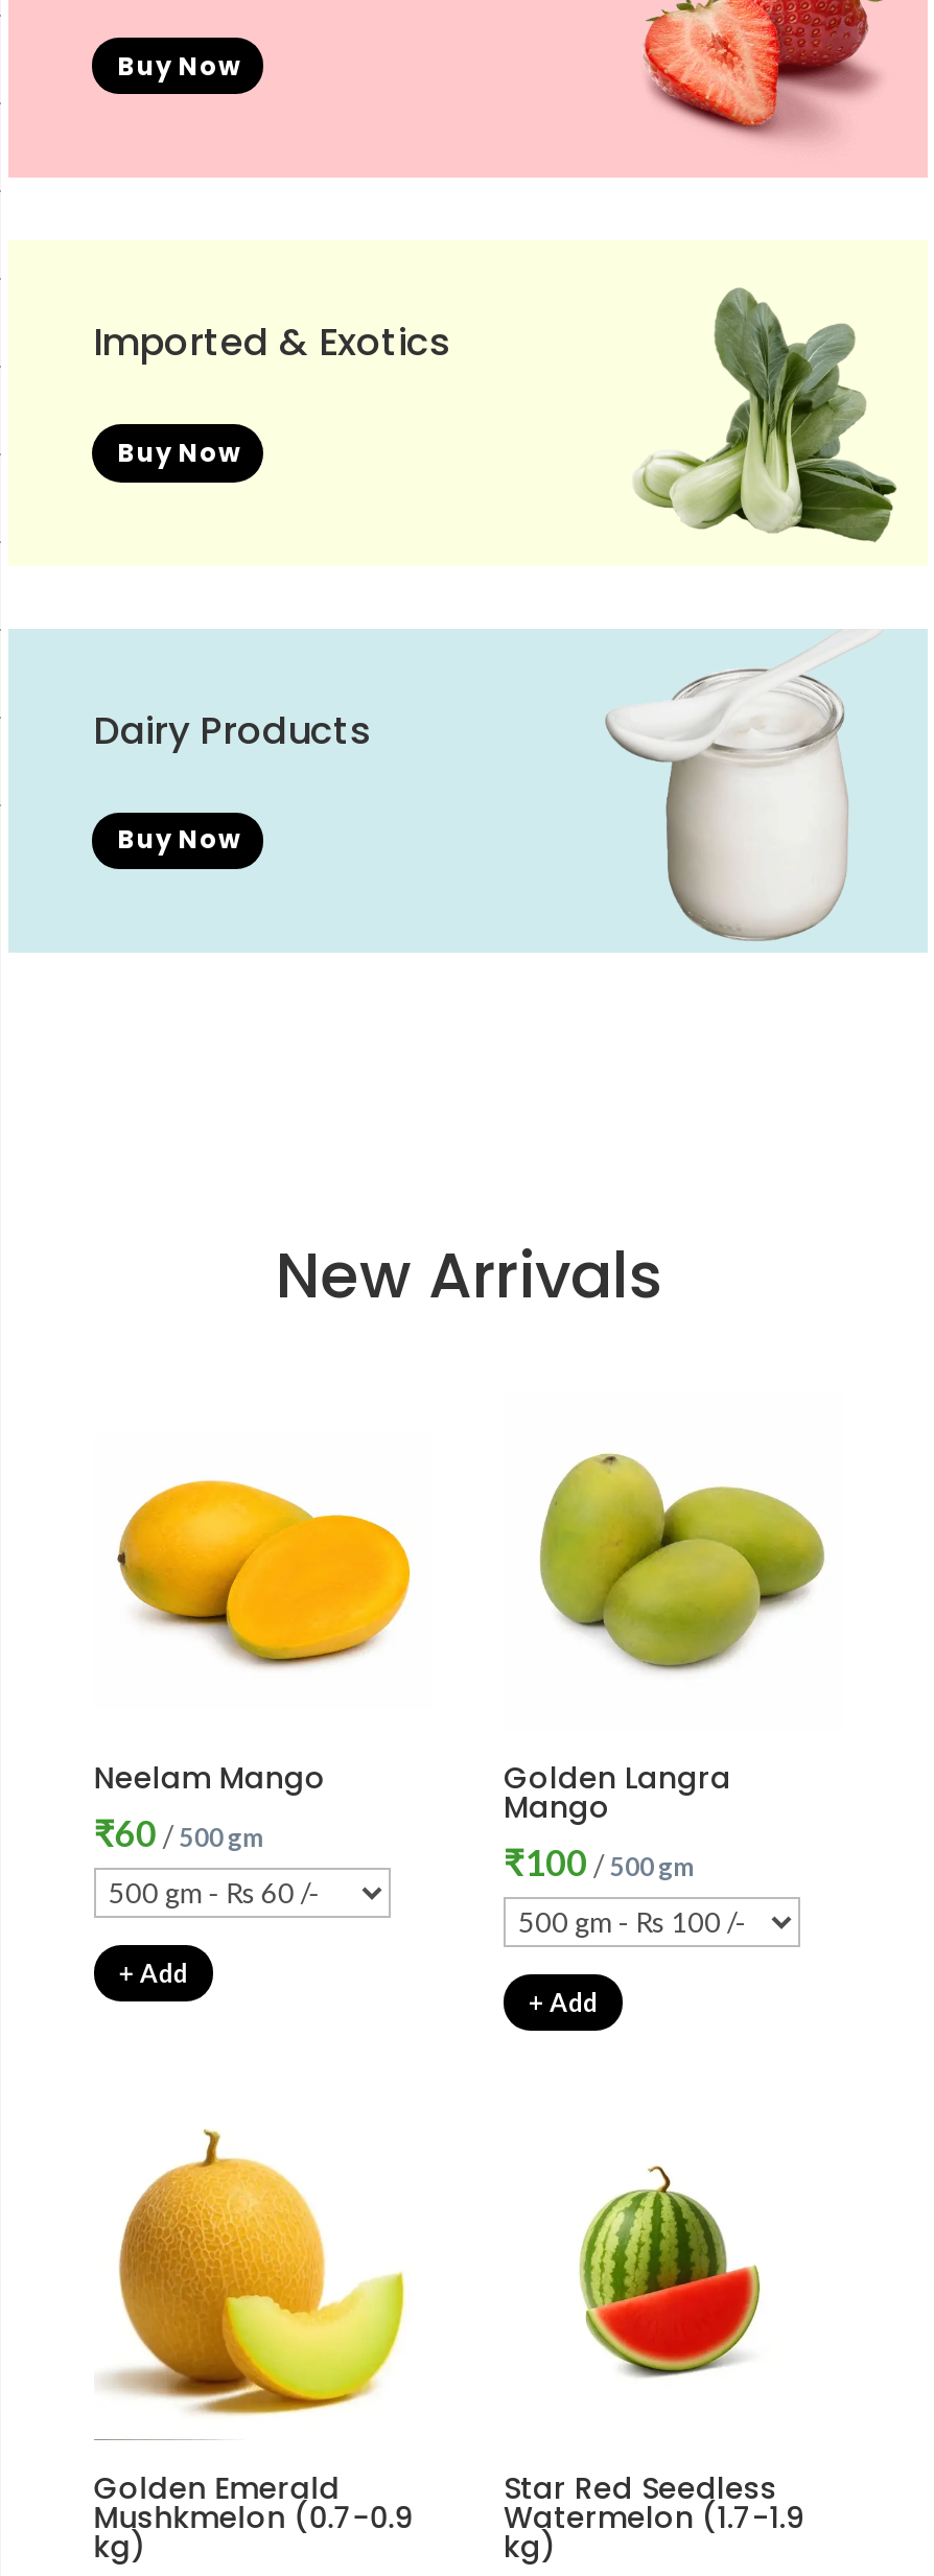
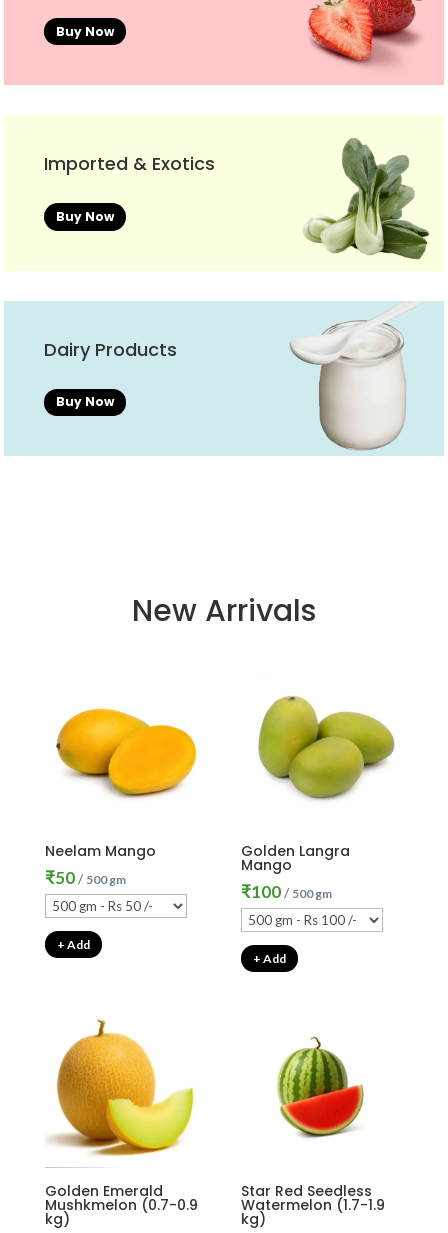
[94,1811,263,1855] ₹60 /500 gm -> [45,867,126,888] ₹50 /500 gm

